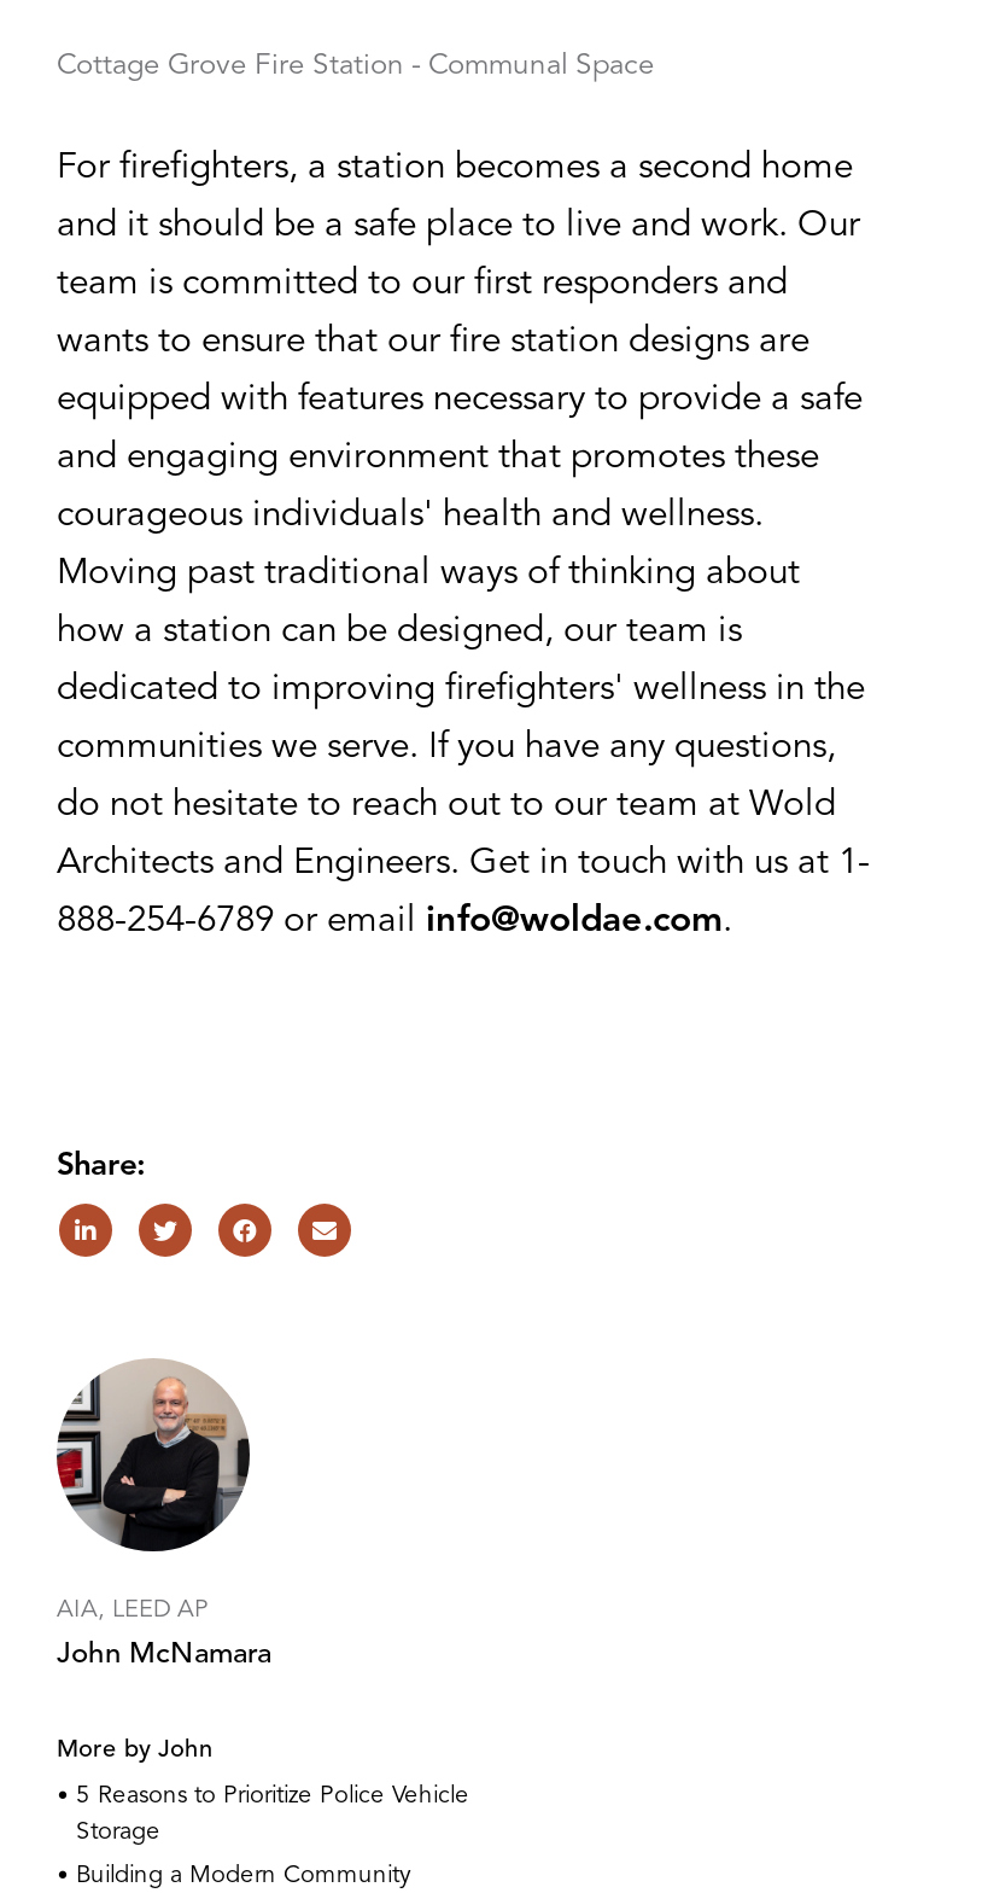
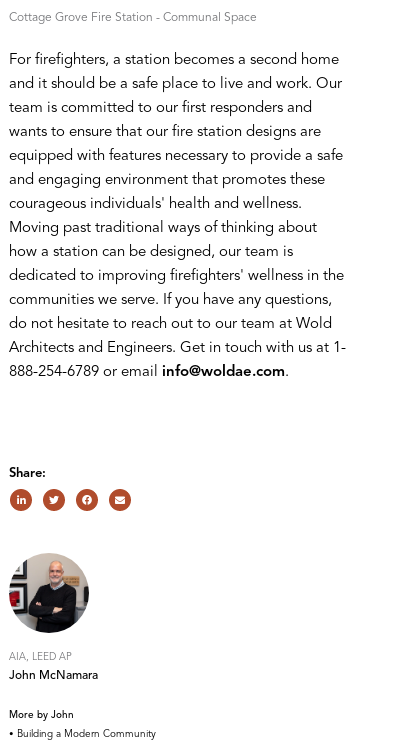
[76,1783,469,1844] 5 Reasons to Prioritize Police Vehicle | Storage -> none

